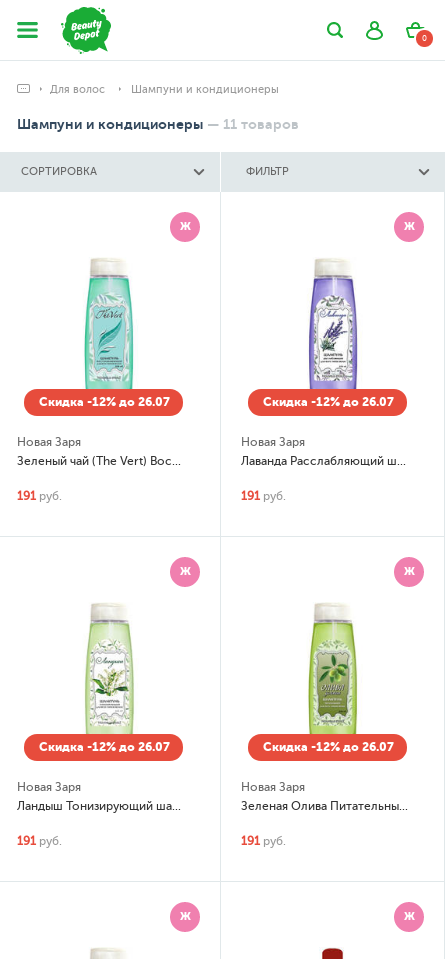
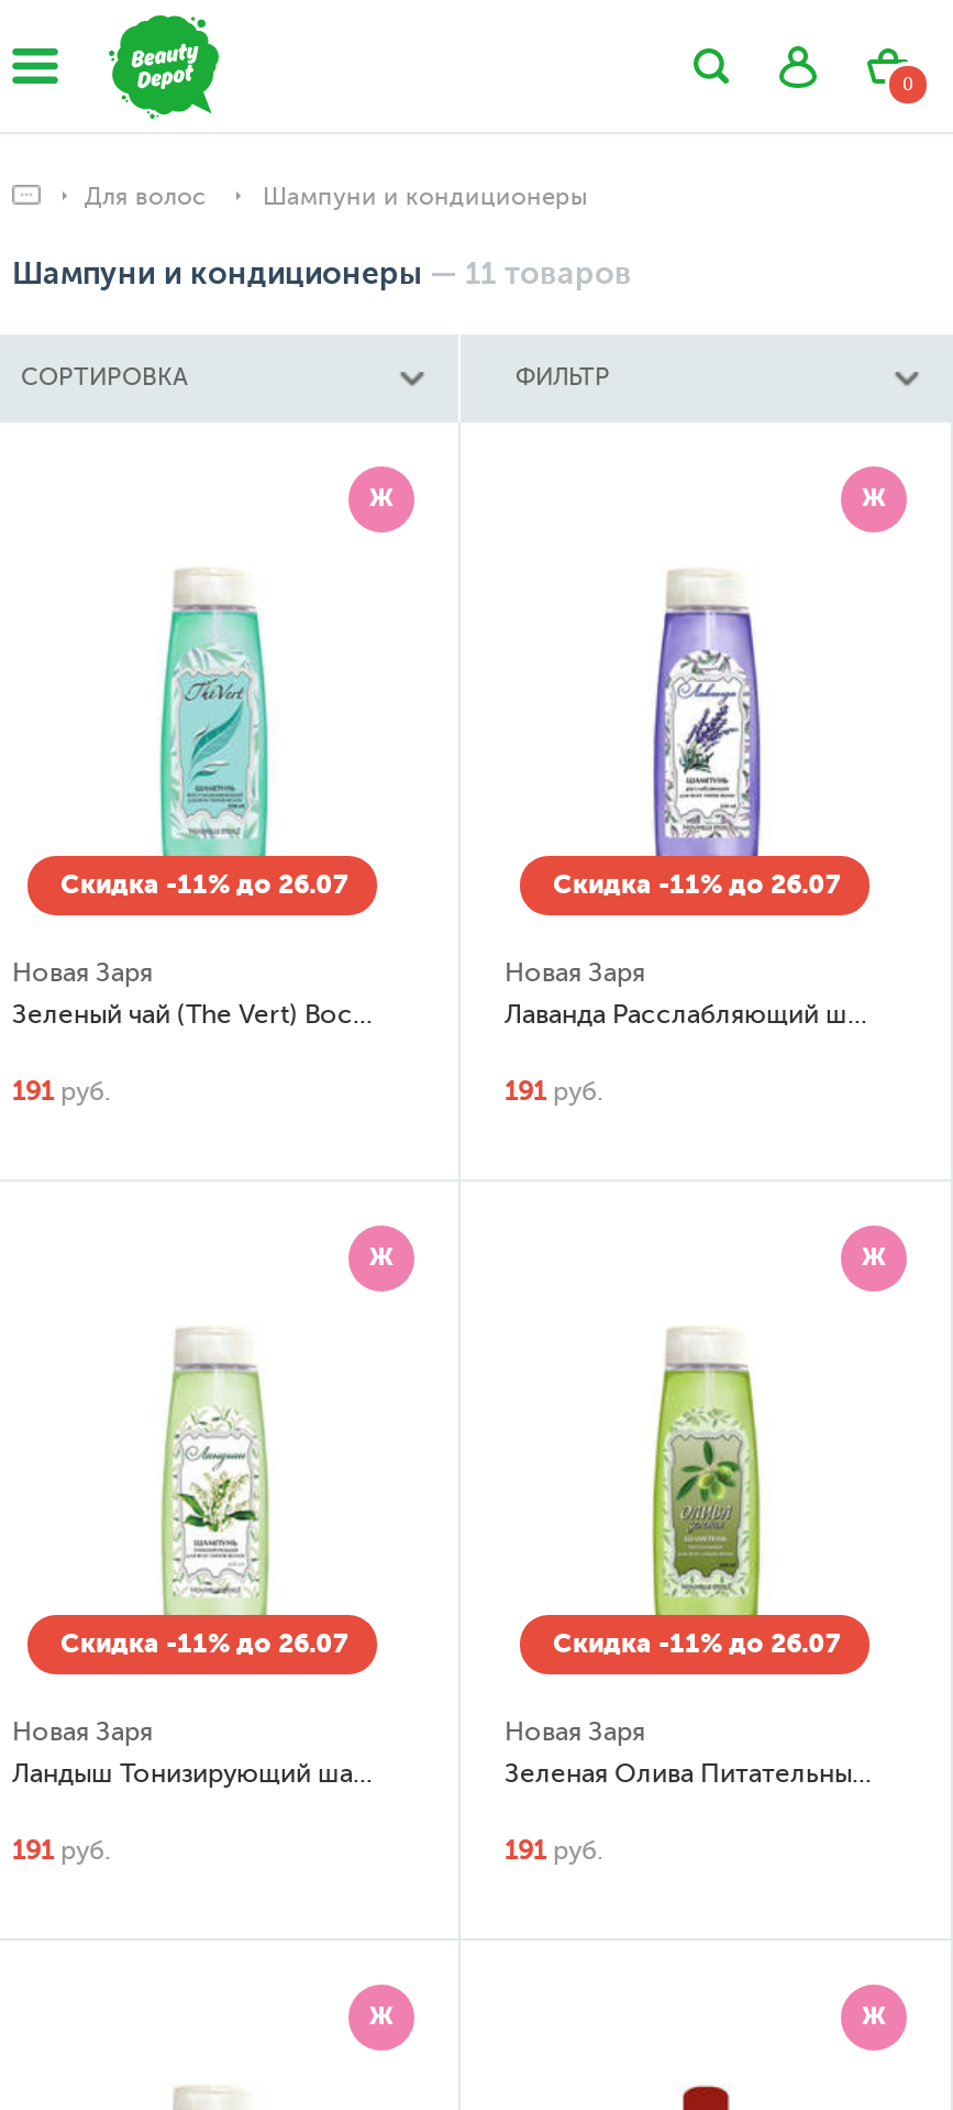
[39,395,170,409] Скидка -12% до 26.07 -> [60,869,348,900] Скидка -11% до 26.07
[263,395,394,409] Скидка -12% до 26.07 -> [553,869,841,900] Скидка -11% до 26.07
[39,740,170,754] Скидка -12% до 26.07 -> [60,1628,348,1659] Скидка -11% до 26.07
[263,740,394,754] Скидка -12% до 26.07 -> [553,1628,841,1659] Скидка -11% до 26.07

